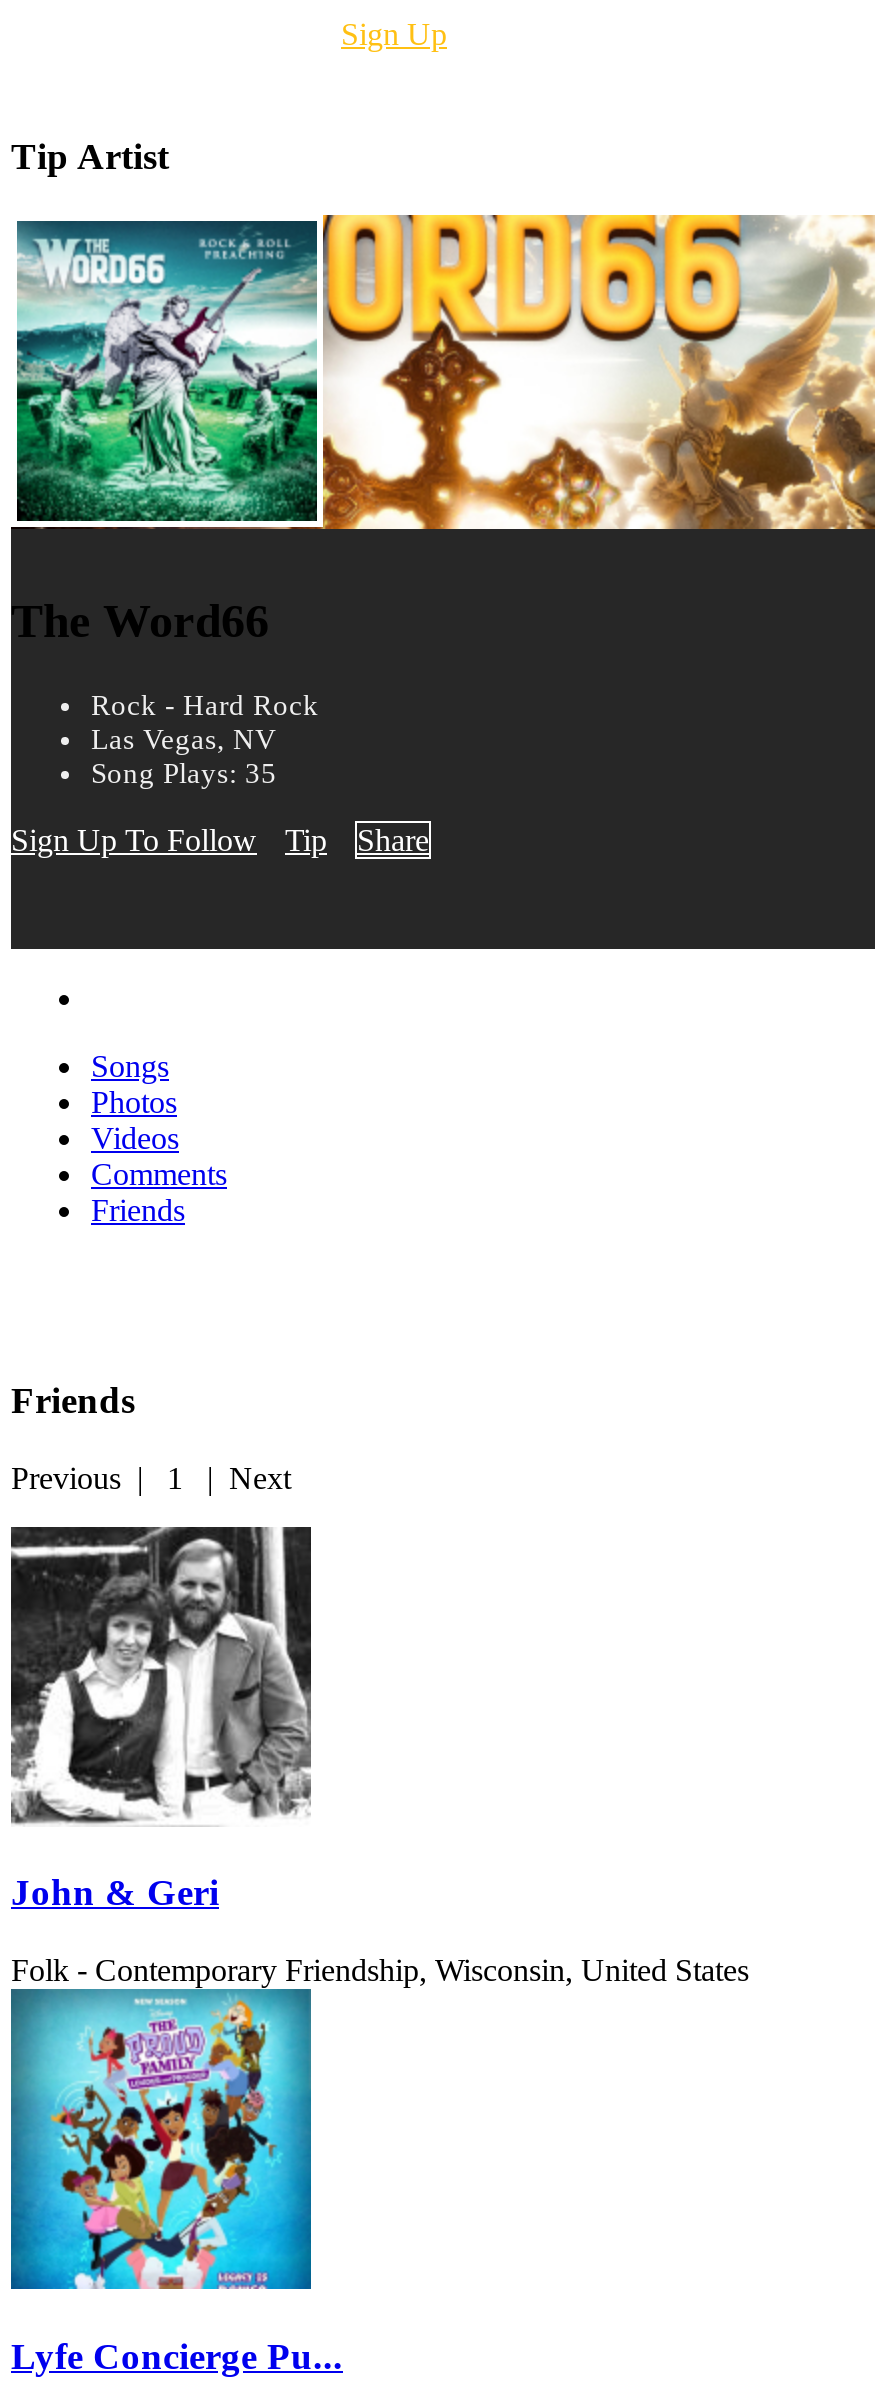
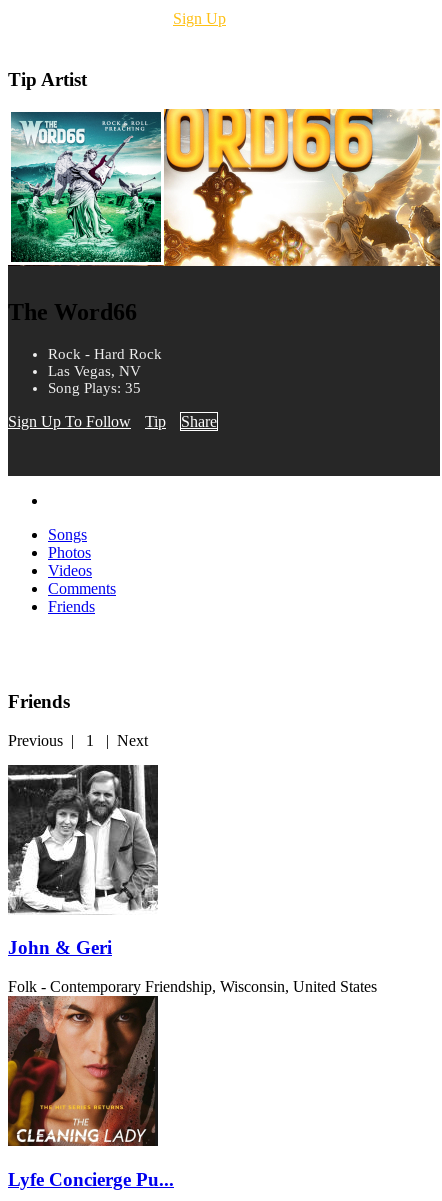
[9,1993,313,2291] [image] -> [7,998,159,1147] [image]

